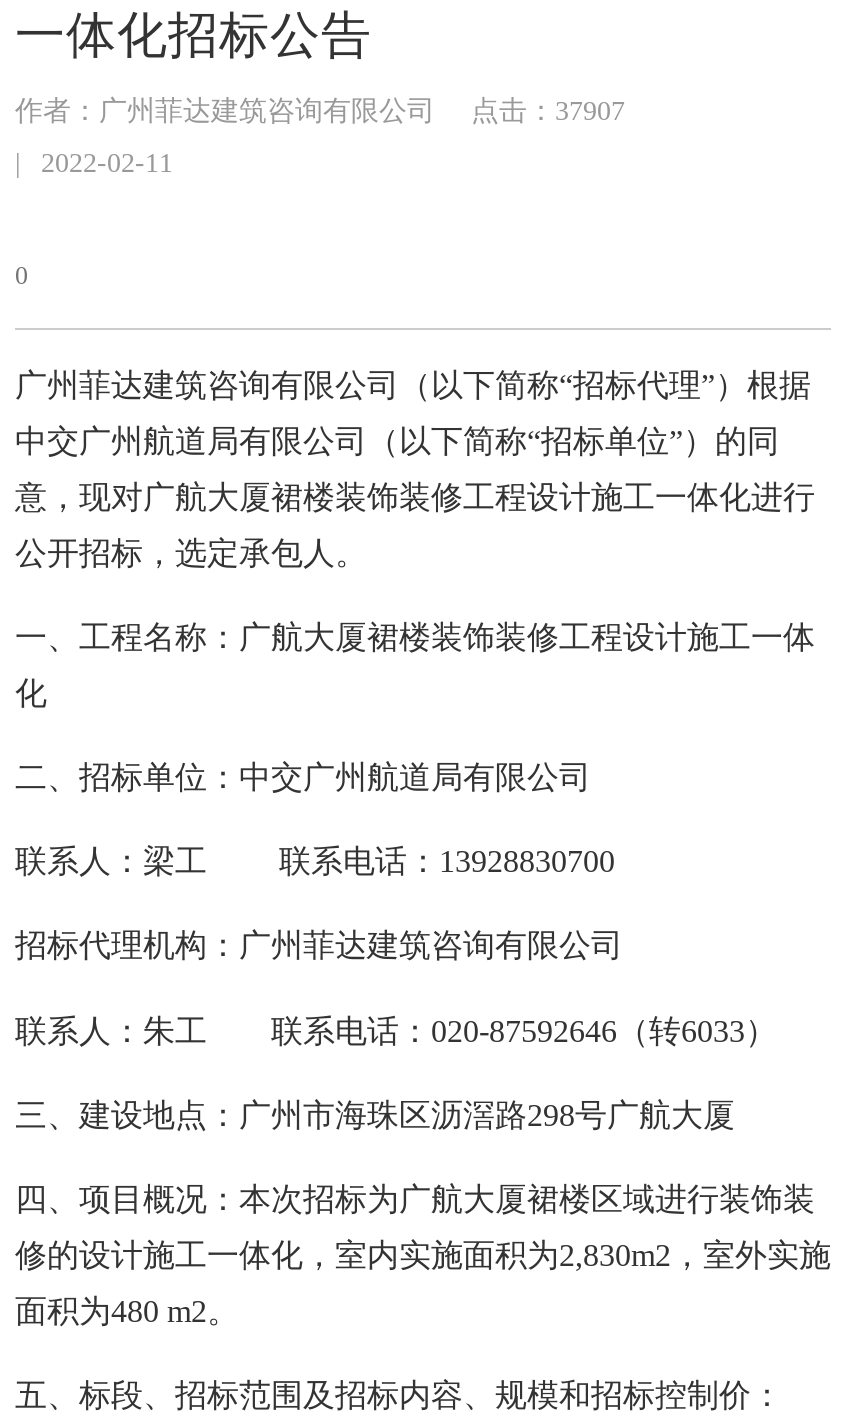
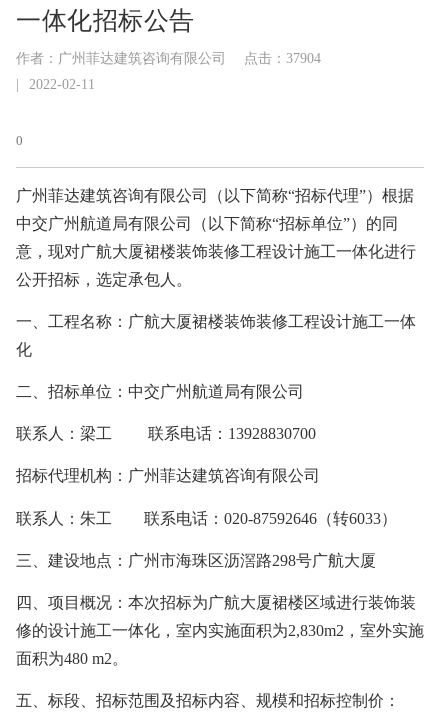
[15,96,625,126] 作者：广州菲达建筑咨询有限公司 点击：37907 -> [16,51,321,66] 作者：广州菲达建筑咨询有限公司 点击：37904

